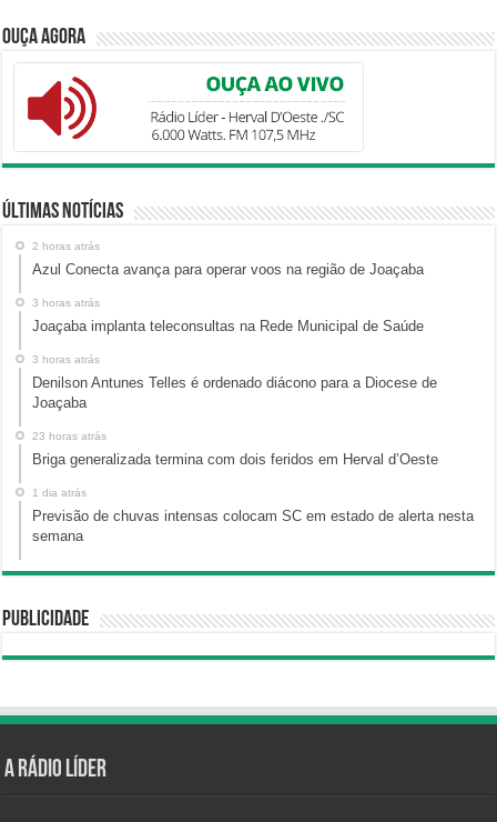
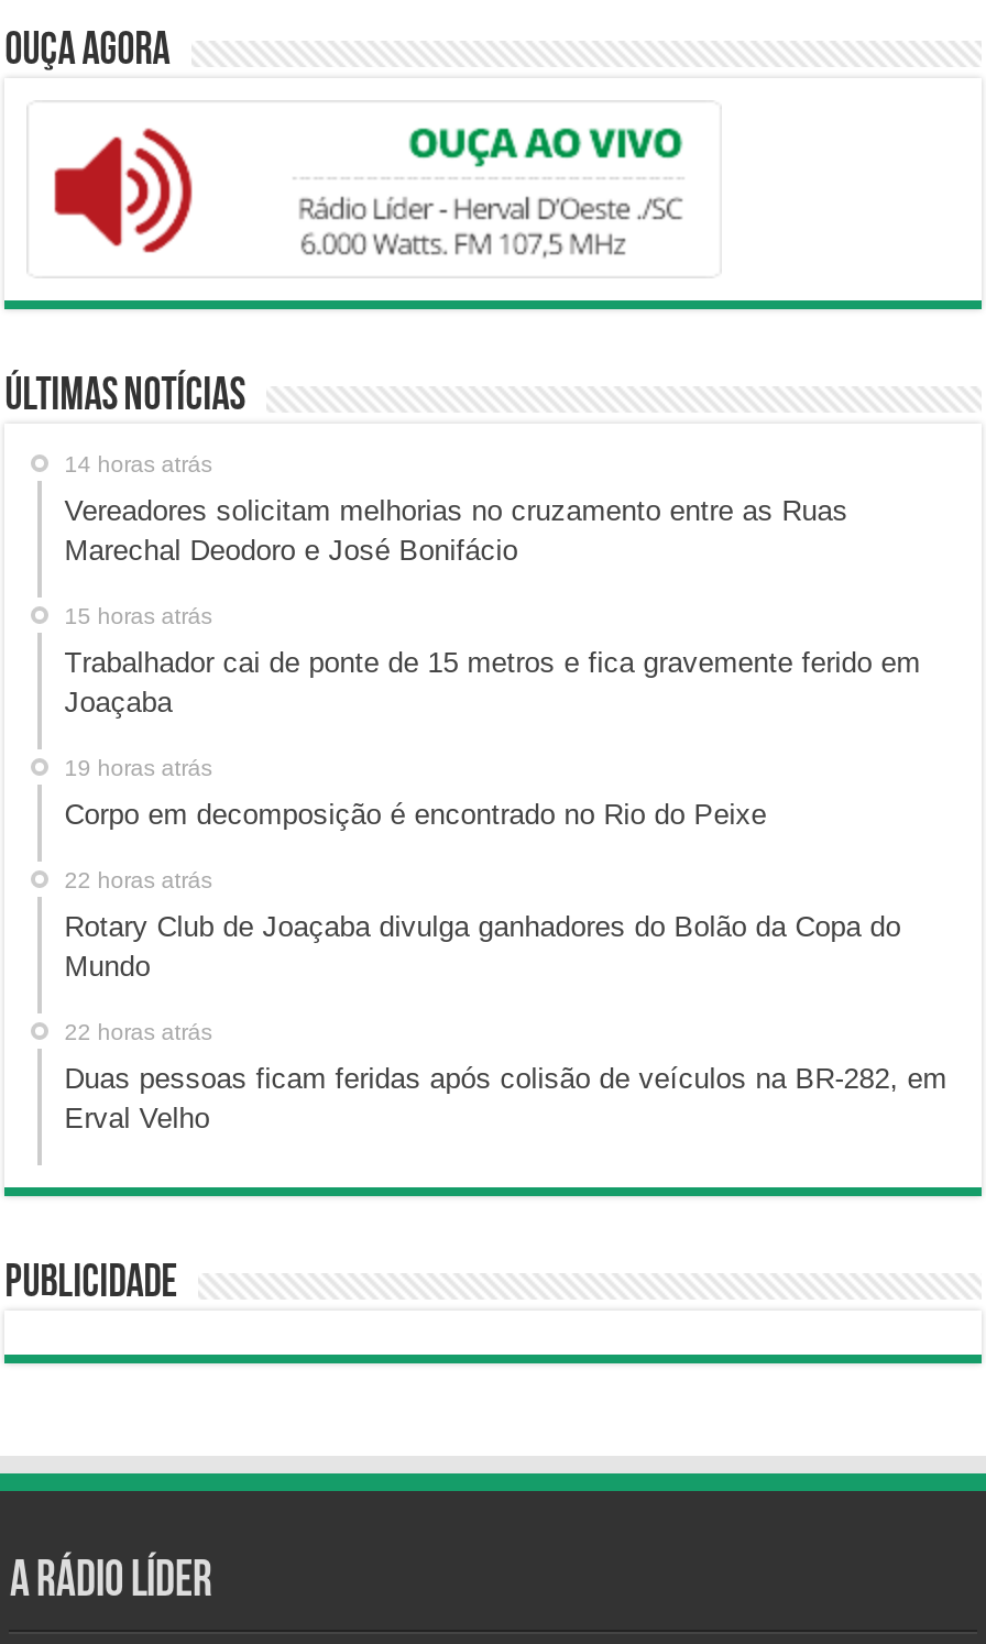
[32,240,437,391] 2 horas atrás | Azul Conecta avança para operar voos na região de Joaçaba | 3 horas atrás | Joaçaba implanta teleconsultas na Rede Municipal de Saúde | 3 horas atrás | Denilson Antunes Telles é ordenado diácono para a Diocese de -> [64,453,920,680] 14 horas atrás | Vereadores solicitam melhorias no cruzamento entre as Ruas | Marechal Deodoro e José Bonifácio | 15 horas atrás | Trabalhador cai de ponte de 15 metros e fica gravemente ferido em
moved [32,395,87,411] -> [64,686,172,719]: Joaçaba
[32,430,474,545] 23 horas atrás | Briga generalizada termina com dois feridos em Herval d’Oeste | 1 dia atrás | Previsão de chuvas intensas colocam SC em estado de alerta nesta | semana -> [64,757,947,1135] 19 horas atrás | Corpo em decomposição é encontrado no Rio do Peixe | 22 horas atrás | Rotary Club de Joaçaba divulga ganhadores do Bolão da Copa do | Mundo | 22 horas atrás | Duas pessoas ficam feridas após colisão de veículos na BR-282, em | Erval Velho

